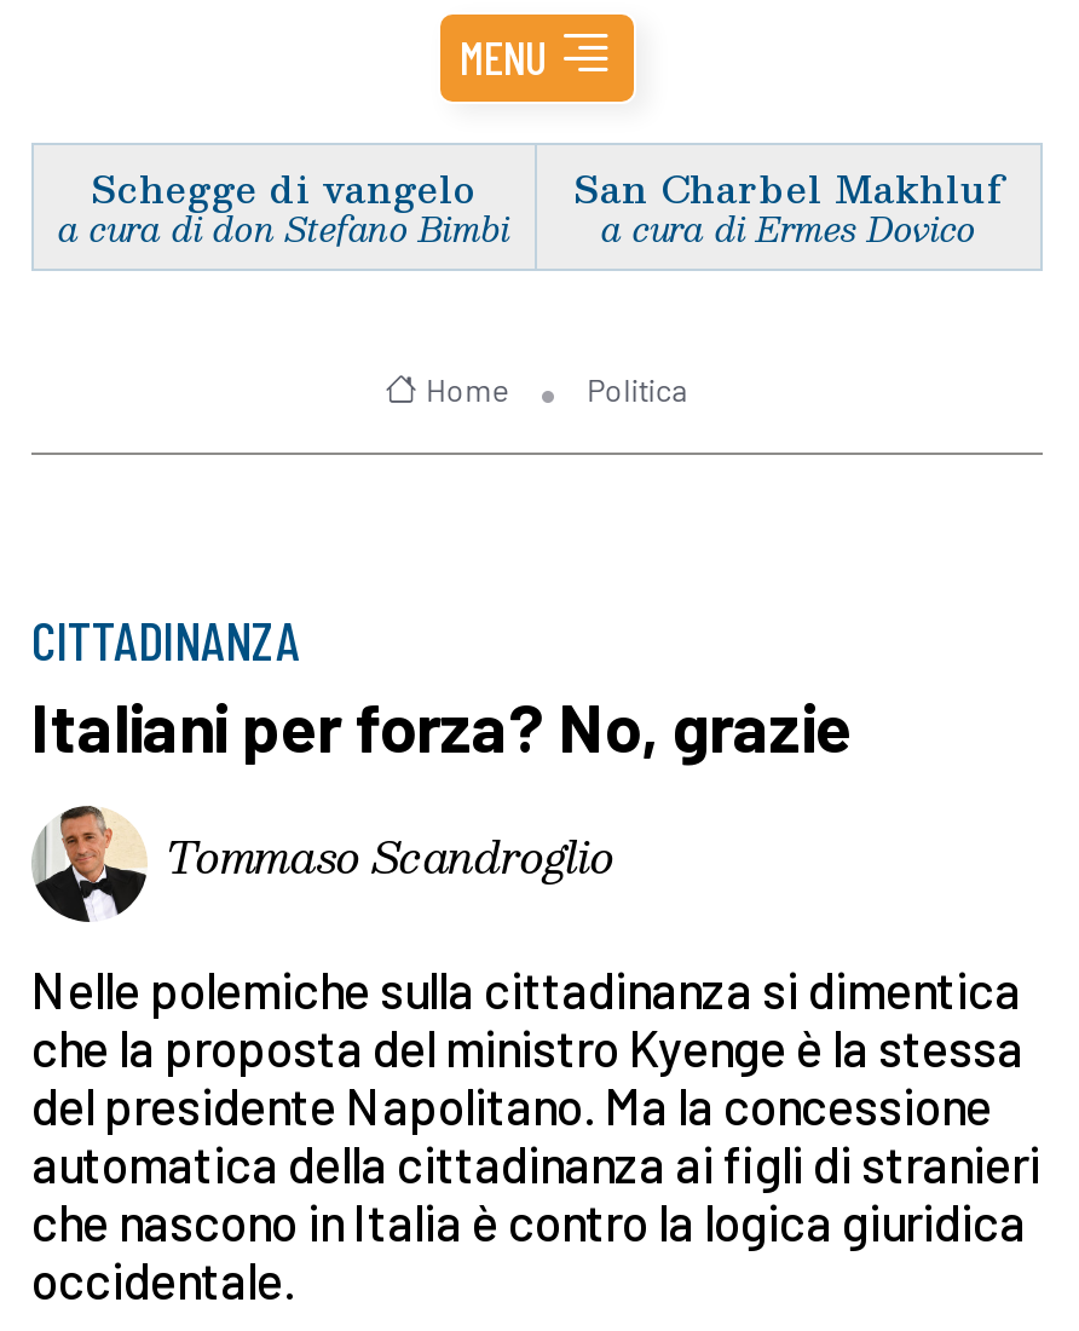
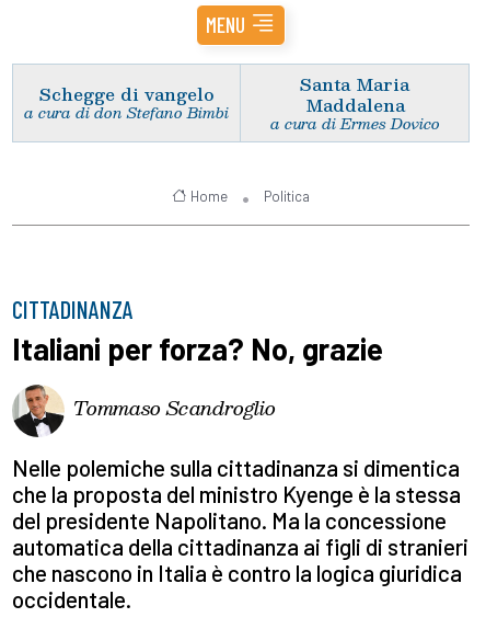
[573,156,1004,217] San Charbel Makhluf -> [300,70,409,118] Santa Maria | Maddalena

